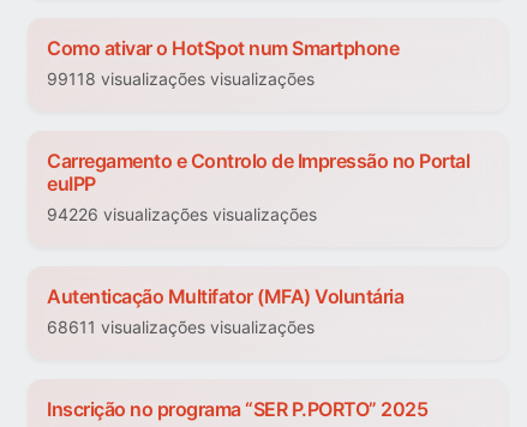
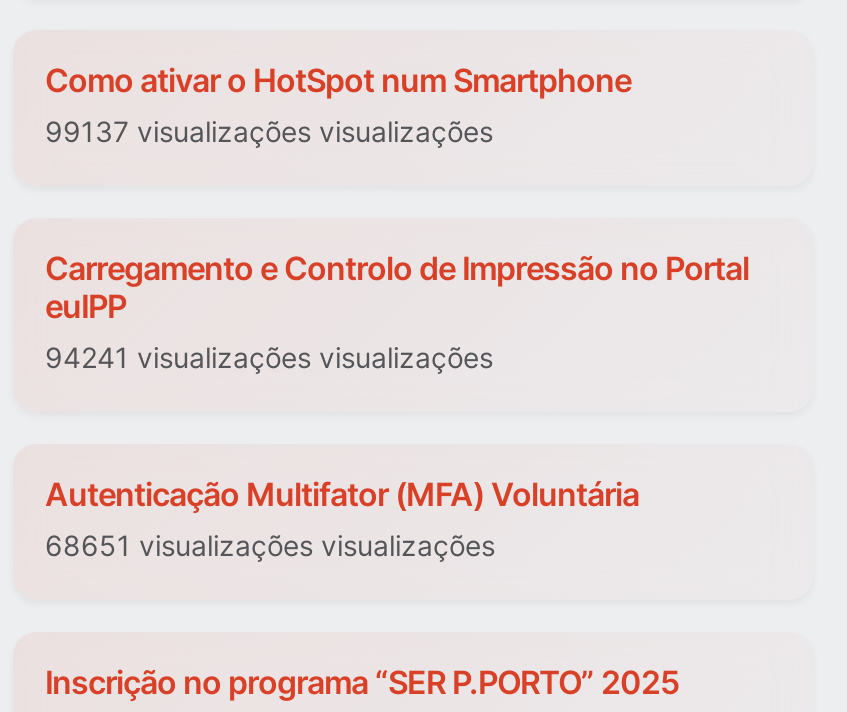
[47,69,315,89] 99118 visualizações visualizações -> [45,115,493,149] 99137 visualizações visualizações
[47,205,317,225] 94226 visualizações visualizações -> [45,341,493,375] 94241 visualizações visualizações
[47,317,315,338] 68611 visualizações visualizações -> [45,529,495,563] 68651 visualizações visualizações

